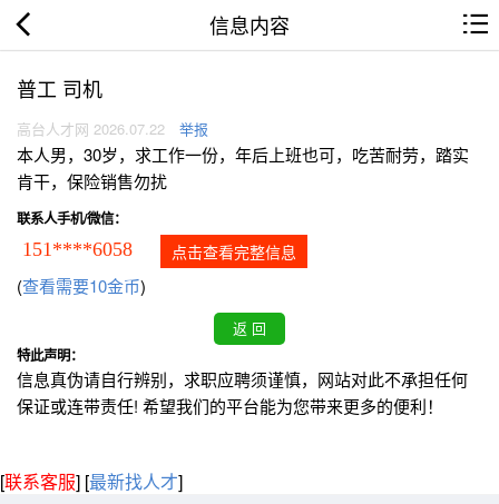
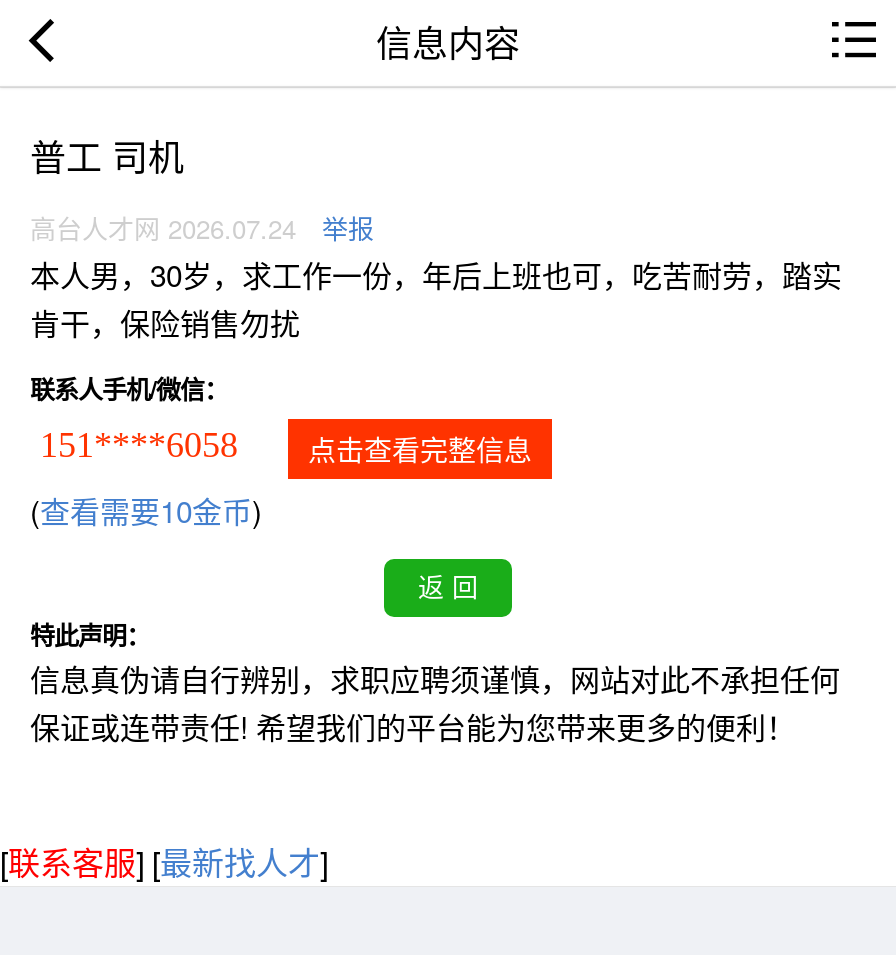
[17,118,208,139] 高台人才网 2026.07.22 举报 -> [30,209,374,247] 高台人才网 2026.07.24 举报

